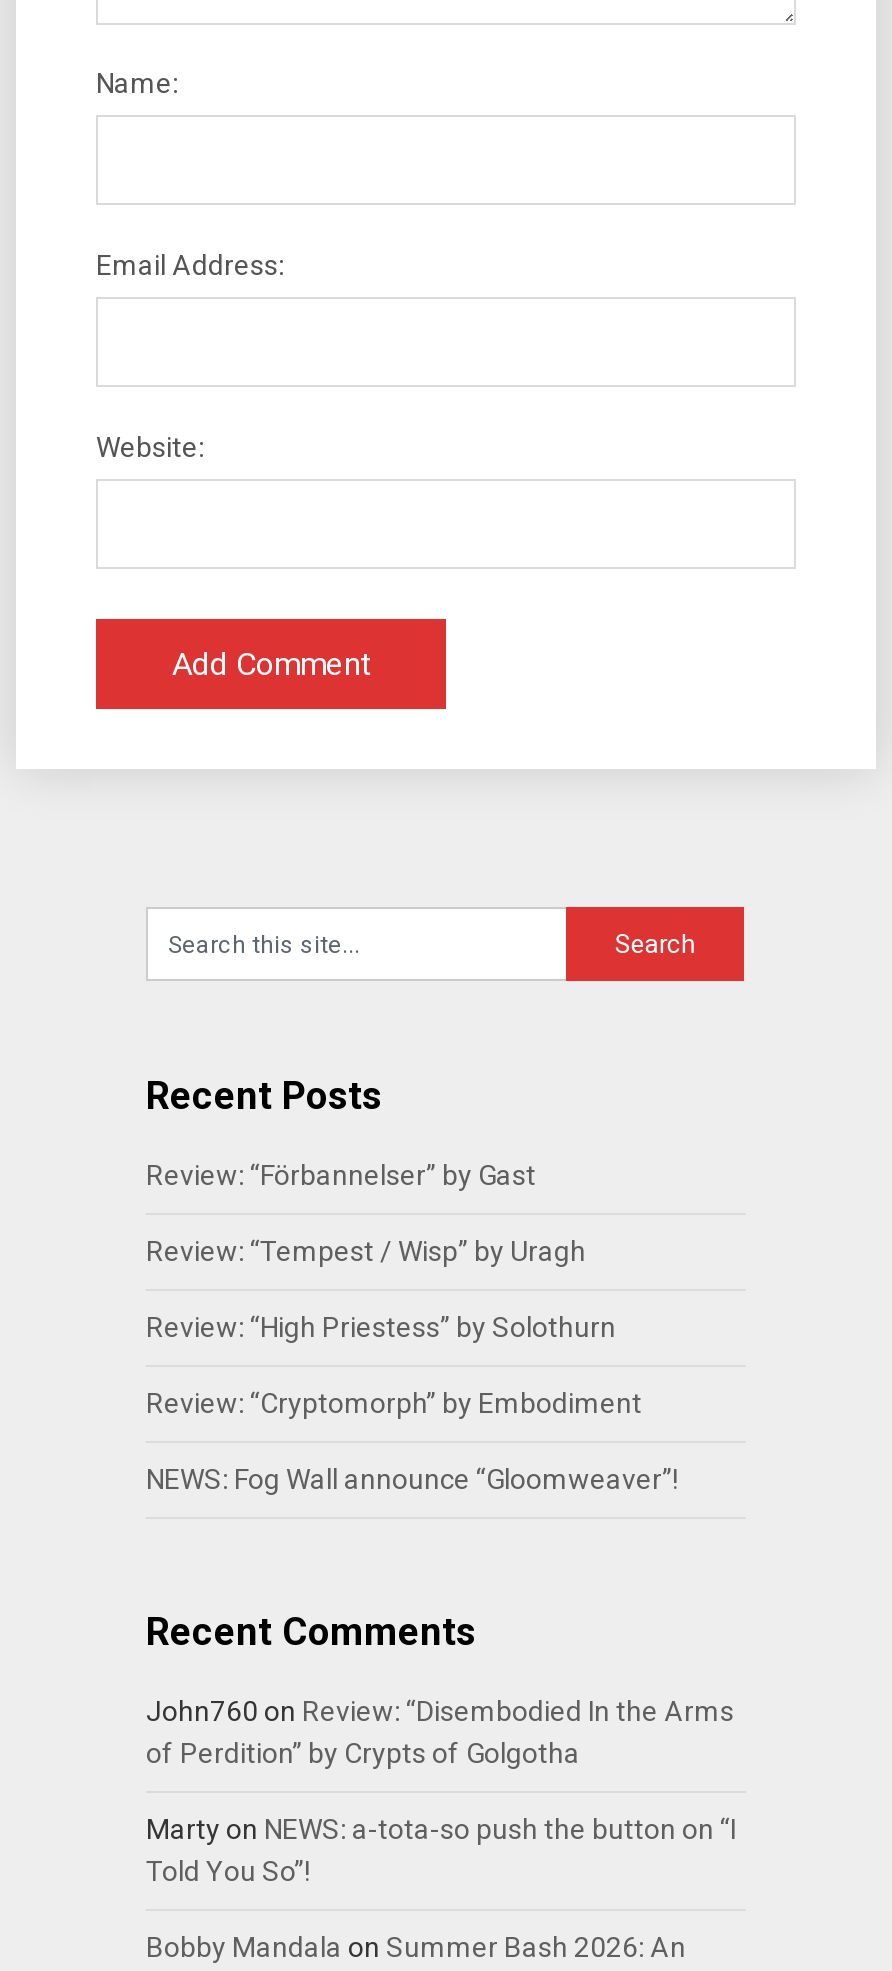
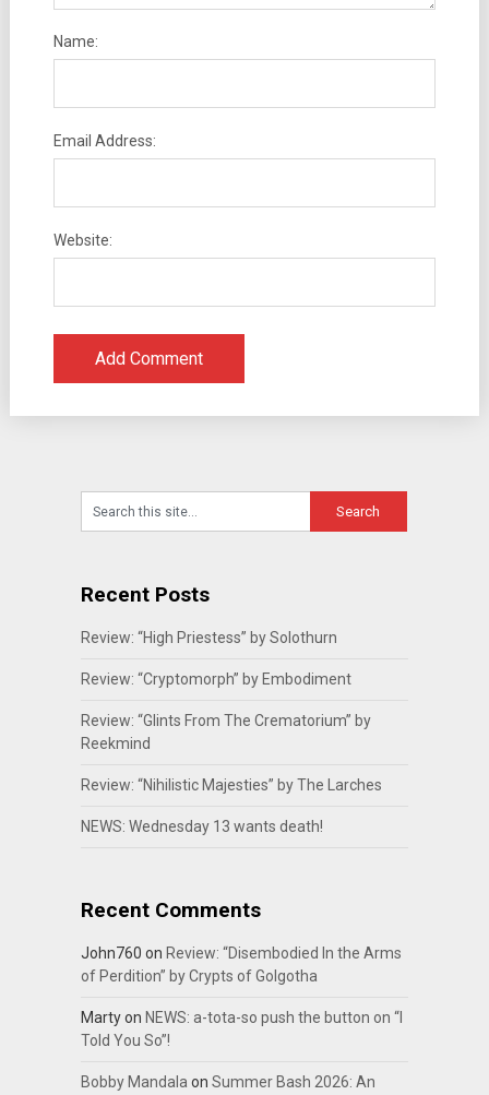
[146,1160,586,1268] Review: “Förbannelser” by Gast | Review: “Tempest / Wisp” by Uragh -> none
moved [146,1312,642,1420] -> [81,629,351,688]: Review: “High Priestess” by Solothurn | Review: “Cryptomorph” by Embodiment
[146,1464,678,1496] NEWS: Fog Wall announce “Gloomweaver”! -> [81,712,382,836] Review: “Glints From The Crematorium” by | Reekmind | Review: “Nihilistic Majesties” by The Larches | NEWS: Wednesday 13 wants death!

